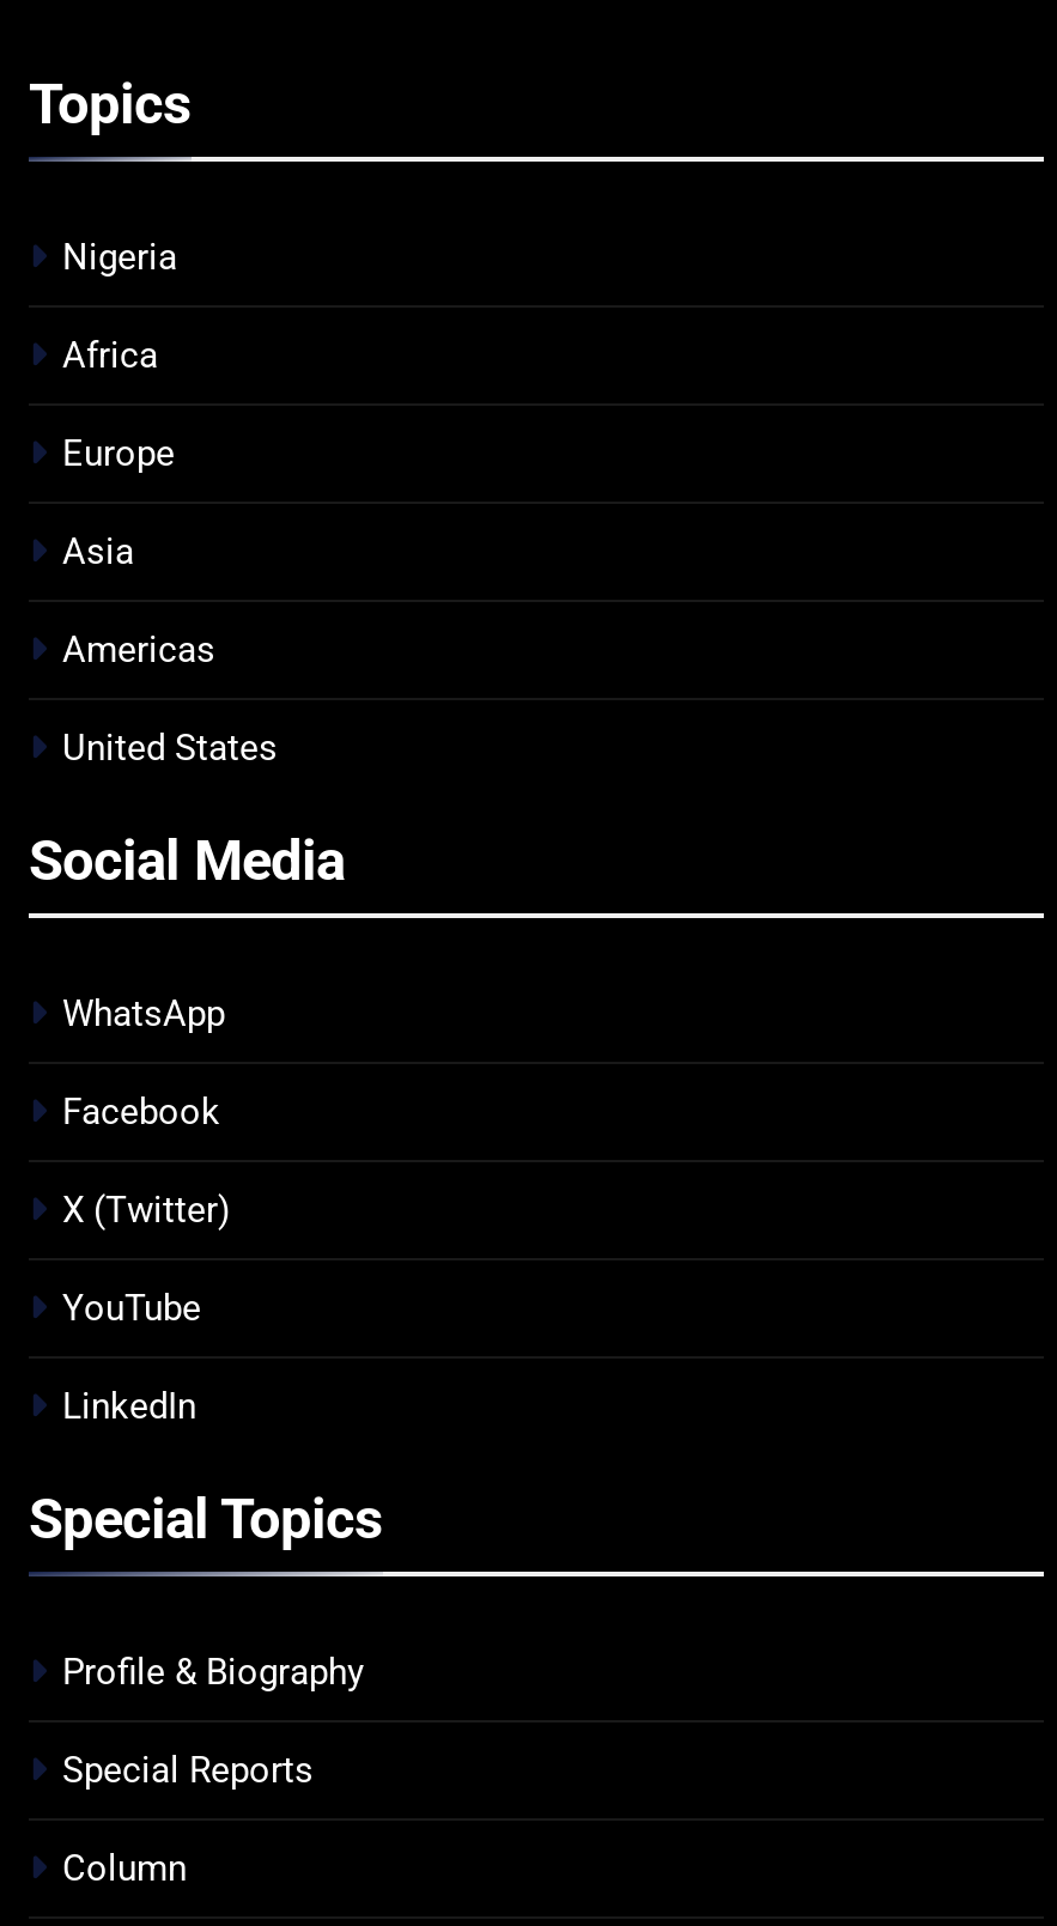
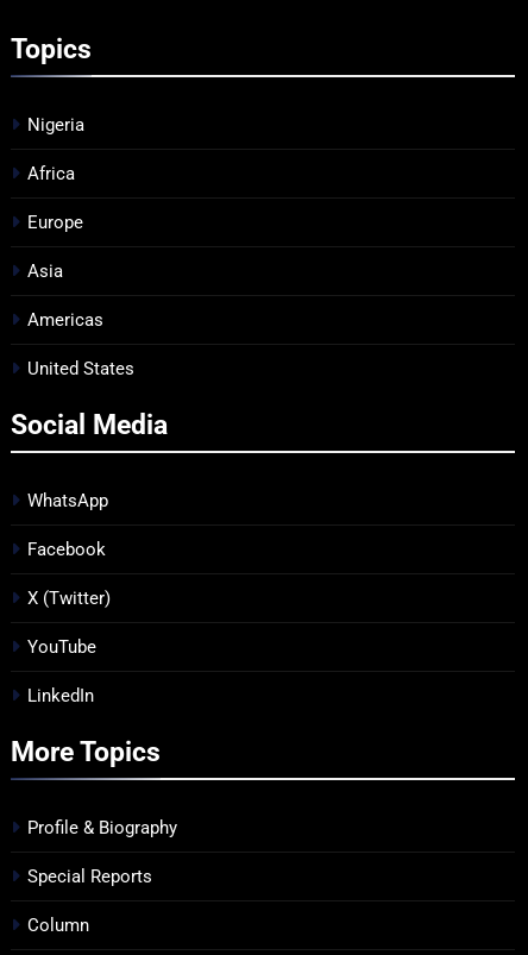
[29,1485,383,1552] Special Topics -> [11,735,161,768] More Topics

